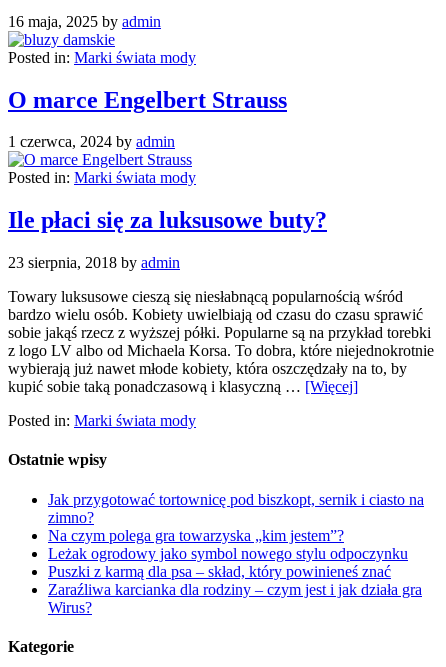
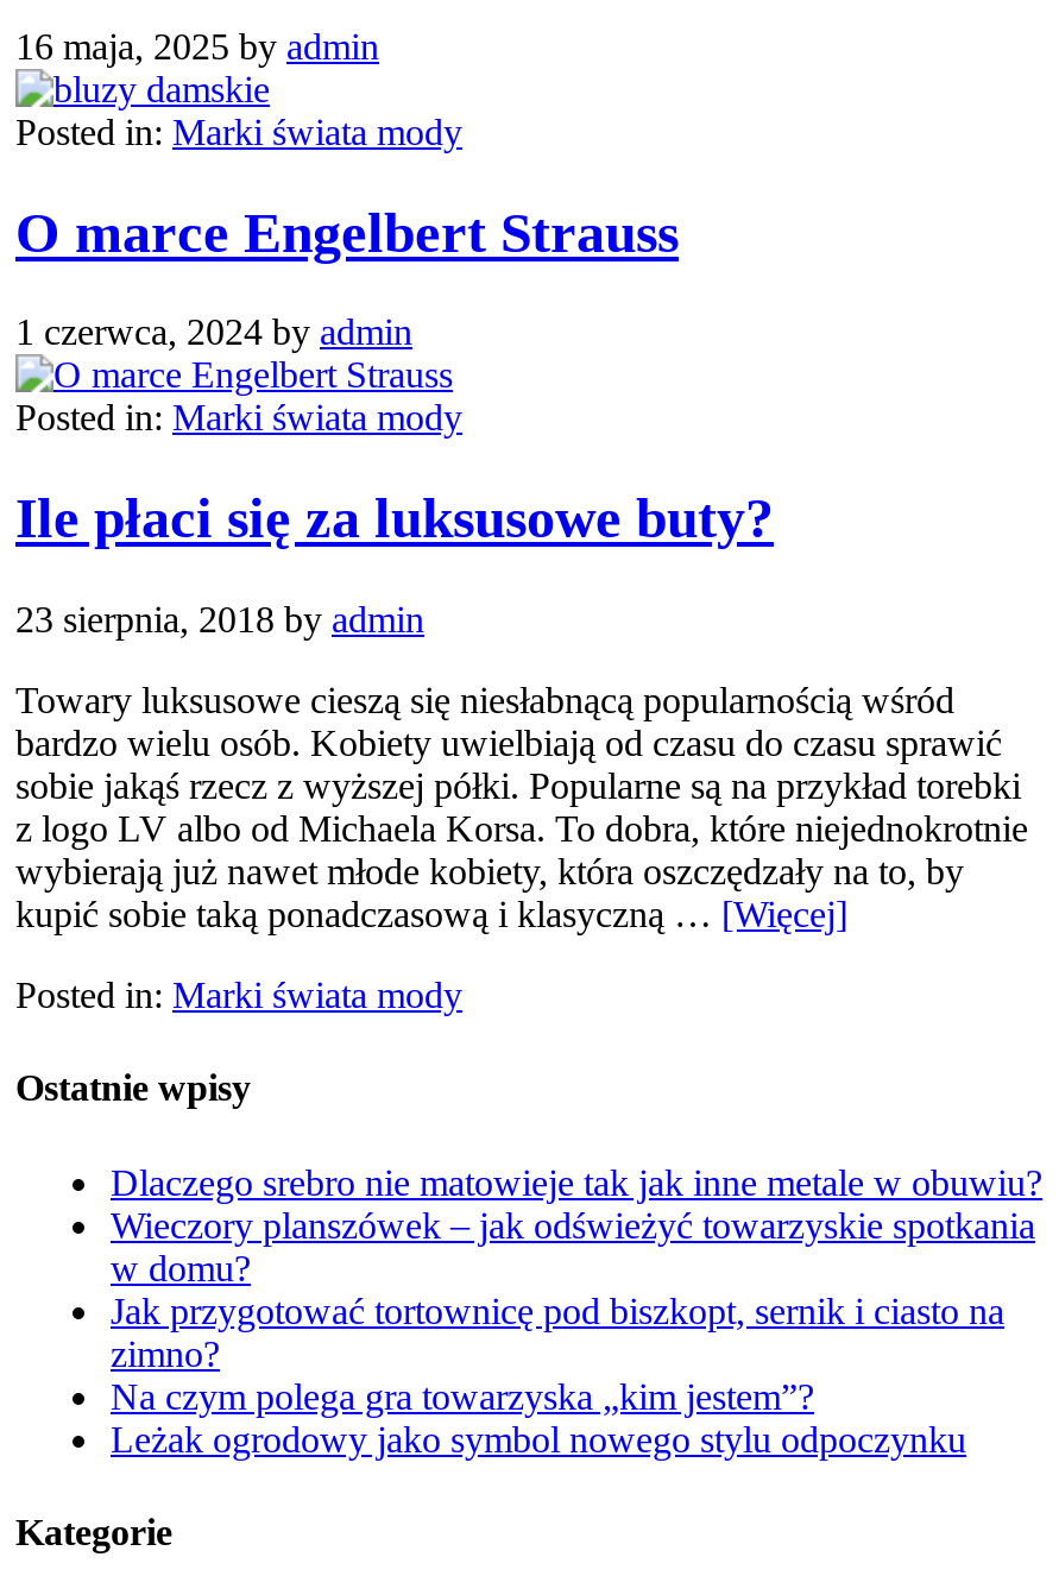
none -> [111,1162,1042,1288] Dlaczego srebro nie matowieje tak jak inne metale w obuwiu? | Wieczory planszówek – jak odświeżyć towarzyskie spotkania | w domu?
moved [48,491,424,562] -> [111,1290,1004,1459]: Jak przygotować tortownicę pod biszkopt, sernik i ciasto na | zimno? | Na czym polega gra towarzyska „kim jestem”? | Leżak ogrodowy jako symbol nowego stylu odpoczynku
[48,563,422,616] Puszki z karmą dla psa – skład, który powinieneś znać | Zaraźliwa karcianka dla rodziny – czym jest i jak działa gra | Wirus? -> none

